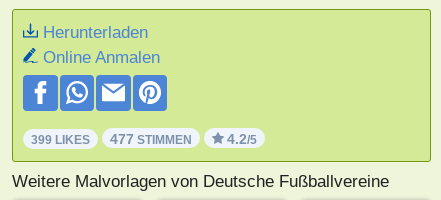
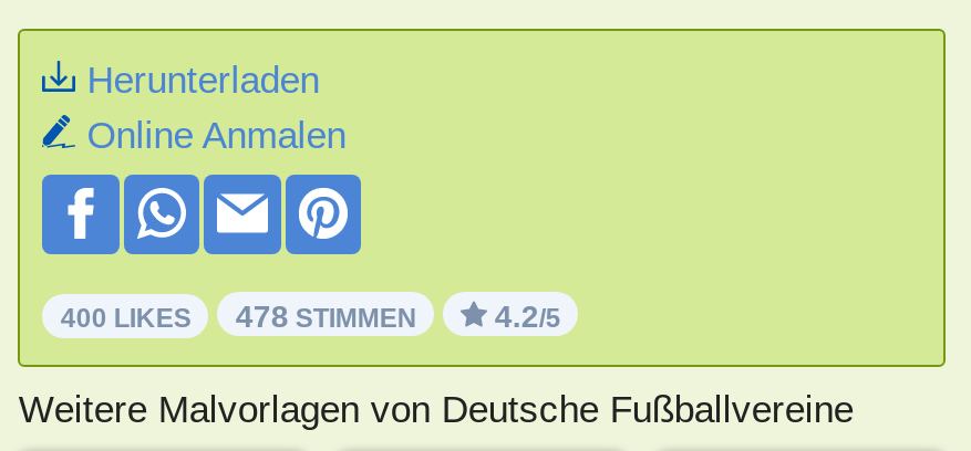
[31,132,90,146] 399 LIKES -> [61,302,191,333] 400 LIKES
[110,130,192,146] 477 STIMMEN -> [236,297,417,333] 478 STIMMEN

